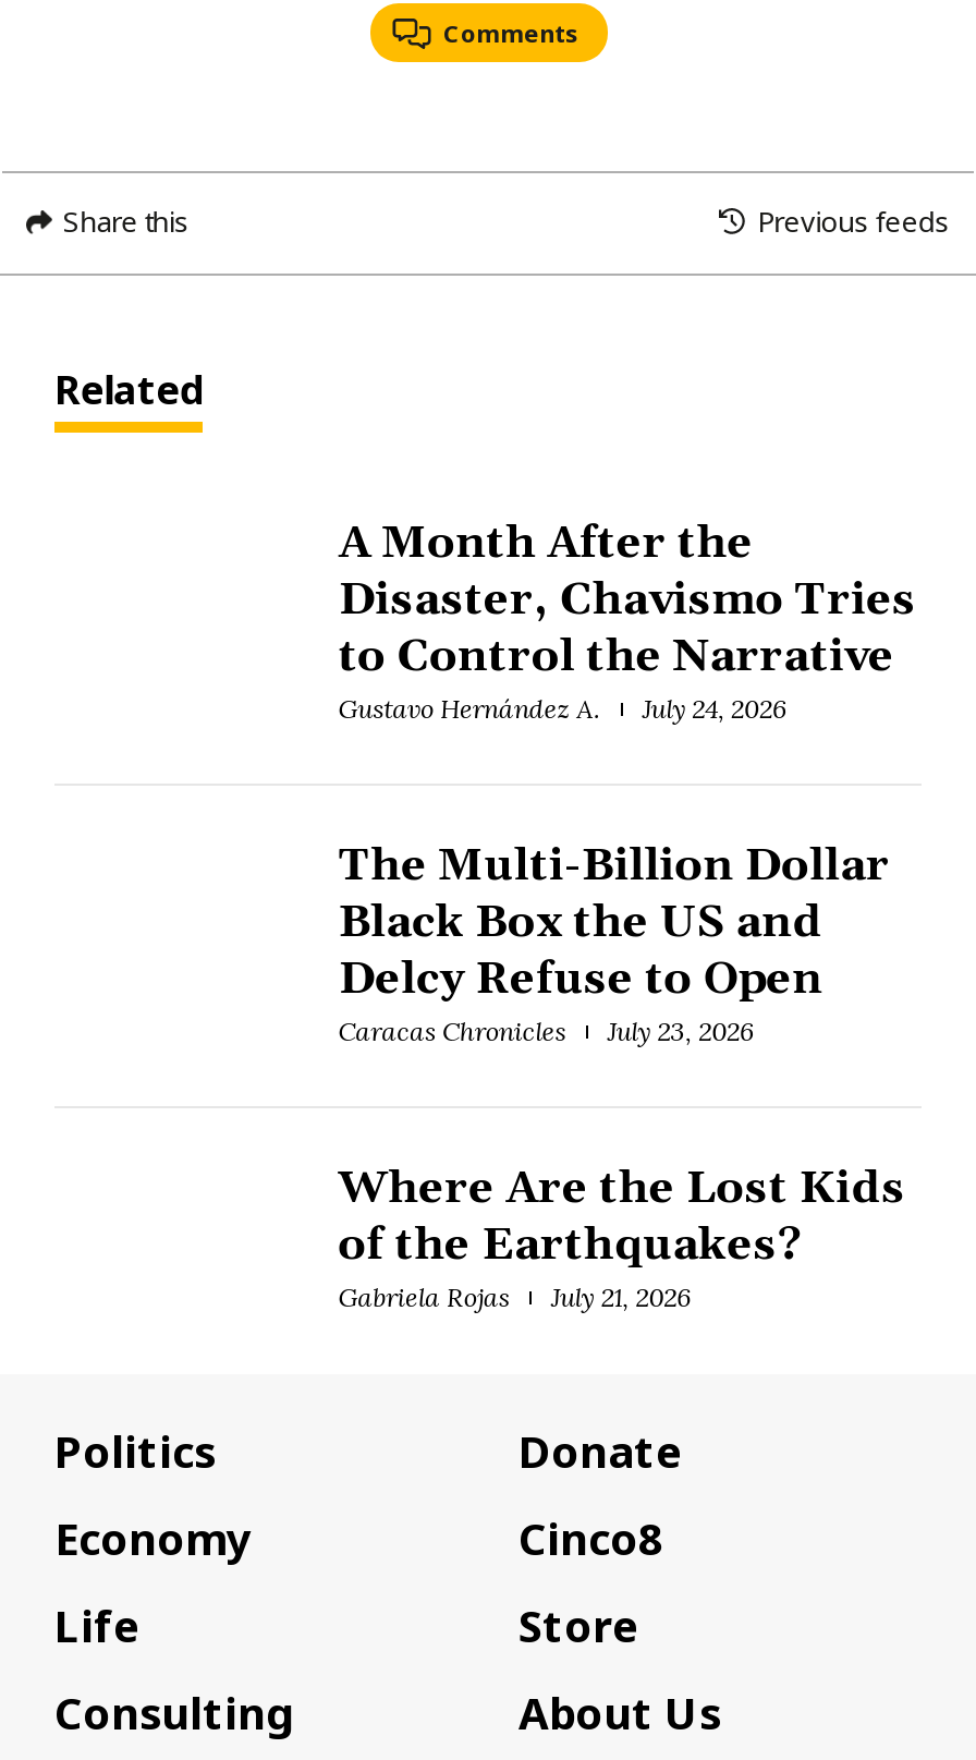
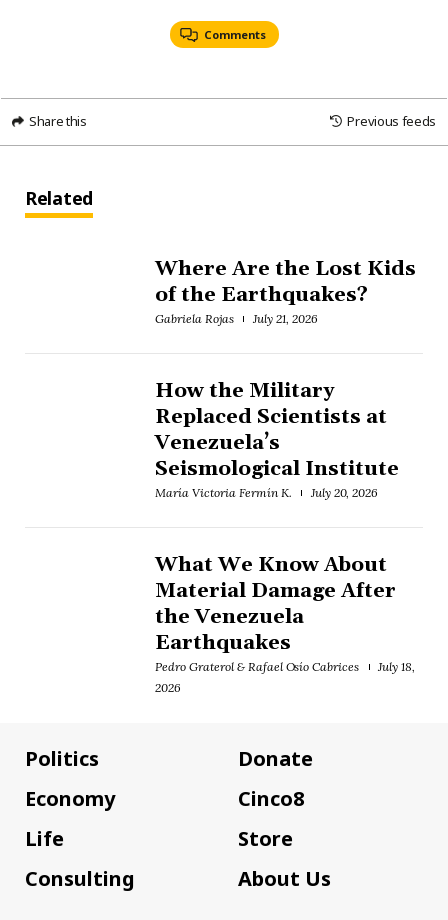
[338,515,916,1047] A Month After the | Disaster, Chavismo Tries | to Control the Narrative | Gustavo Hernández A. | July 24, 2026 | The Multi-Billion Dollar | Black Box the US and | Delcy Refuse to Open | Caracas Chronicles | July 23, 2026 -> none
moved [338,1161,905,1313] -> [155,256,415,326]: Where Are the Lost Kids | of the Earthquakes? | Gabriela Rojas | July 21, 2026
none -> [155,378,415,695] How the Military | Replaced Scientists at | Venezuela’s | Seismological Institute | María Victoria Fermín K. | July 20, 2026 | What We Know About | Material Damage After | the Venezuela | Earthquakes | Pedro Graterol & Rafael Osío Cabrices | July 18, | 2026

